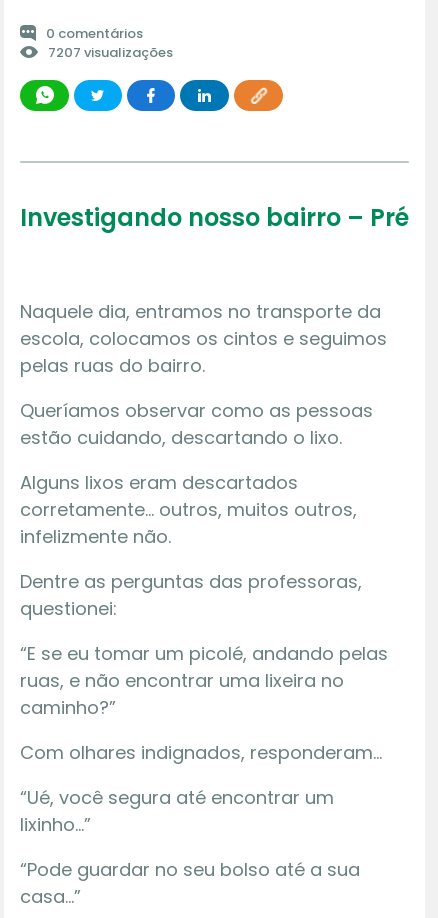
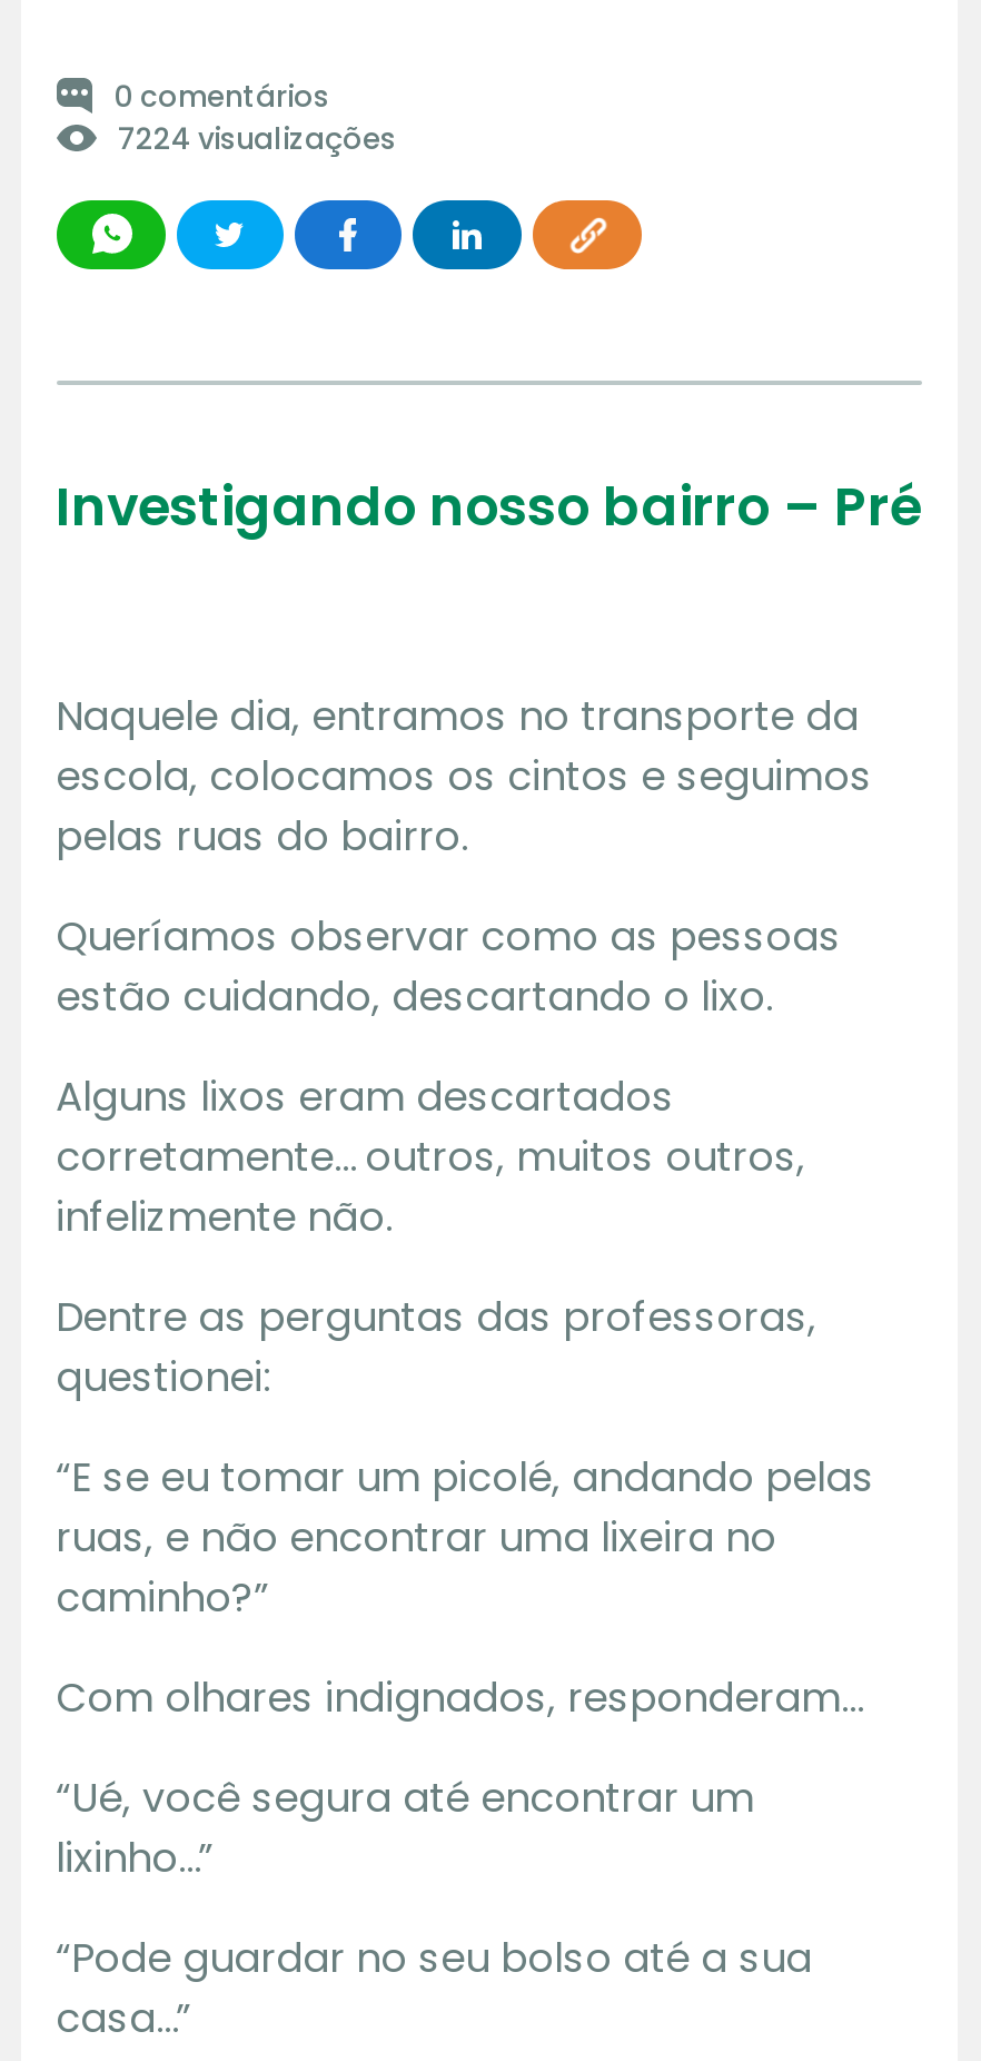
[47,43,172,62] 7207 visualizações -> [118,117,396,159] 7224 visualizações

